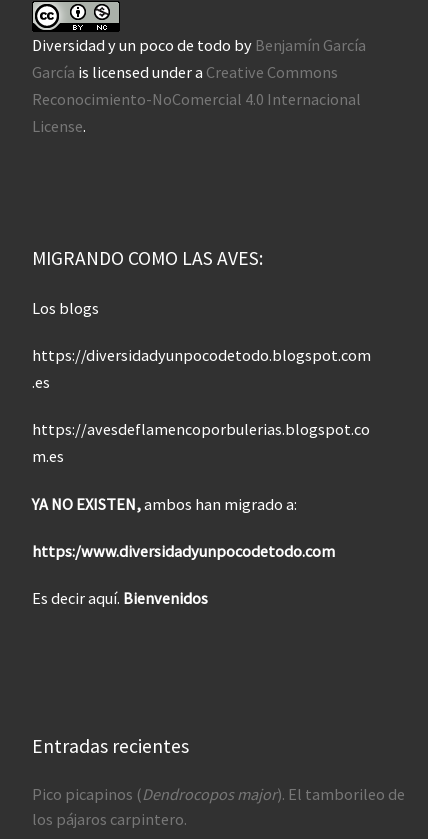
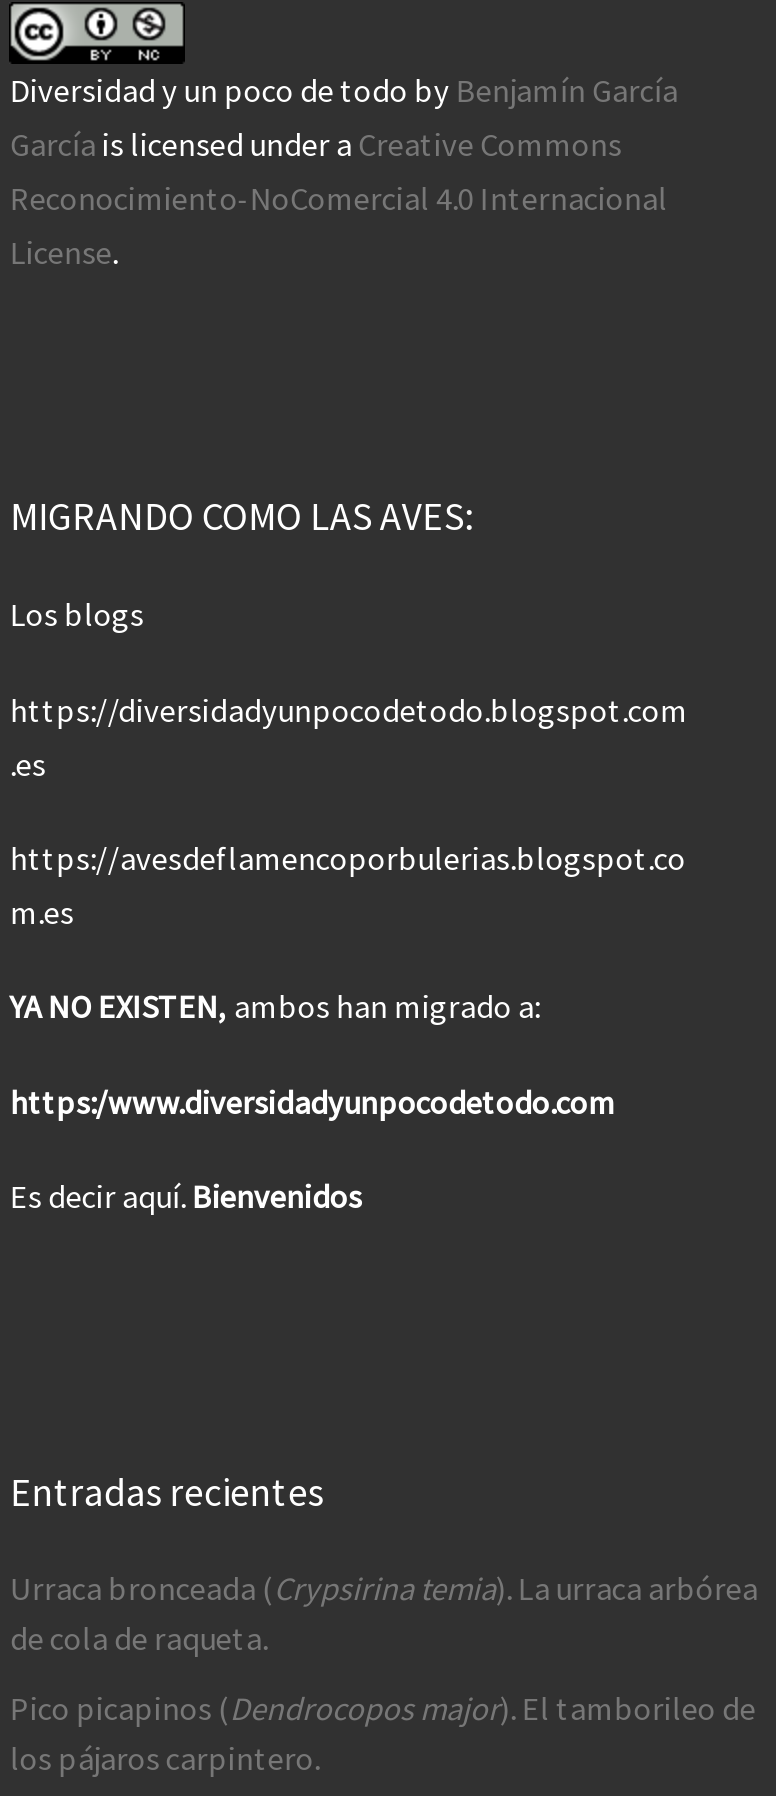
none -> [10,1569,758,1659] Urraca bronceada (Crypsirina temia). La urraca arbórea | de cola de raqueta.

